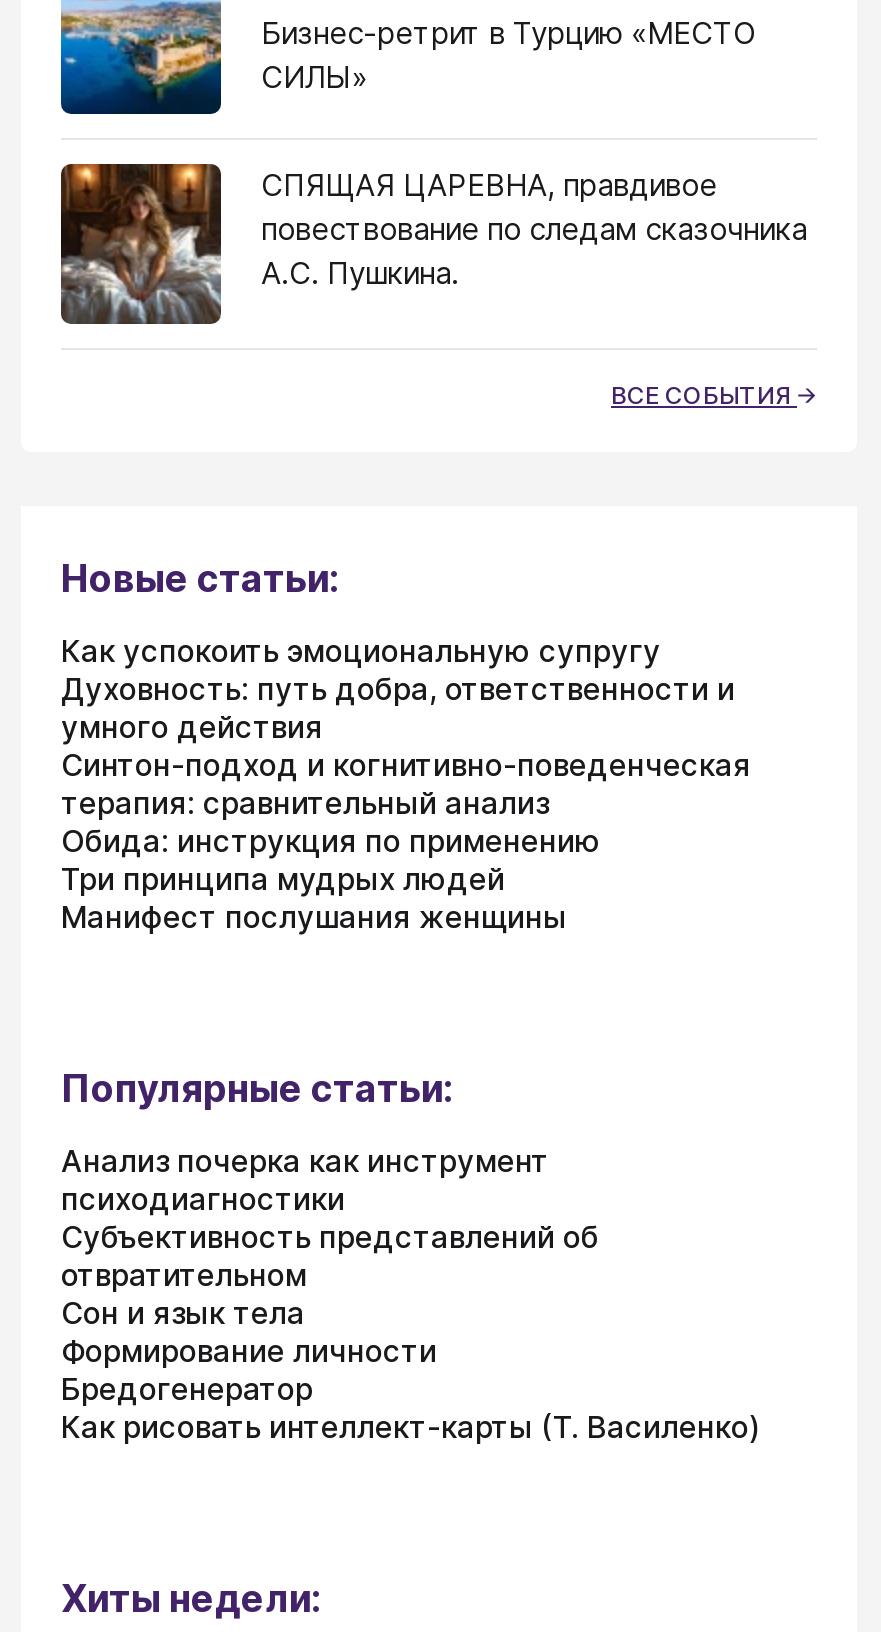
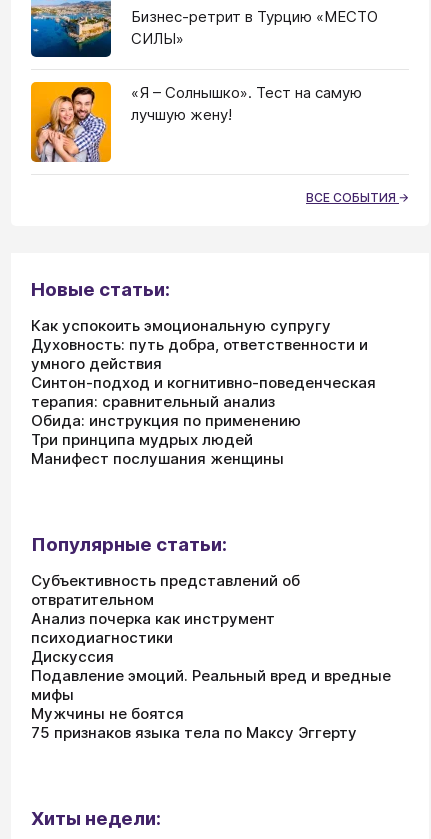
[59,162,807,326] [image] | СПЯЩАЯ ЦАРЕВНА, правдивое | повествование по следам сказочника | А.С. Пушкина. -> [30,81,362,163] [image] | «Я – Солнышко». Тест на самую | лучшую жену!
moved [61,1143,549,1219] -> [31,609,275,647]: Анализ почерка как инструмент | психодиагностики
moved [61,1219,599,1295] -> [31,571,300,609]: Субъективность представлений об | отвратительном
[61,1295,759,1447] Сон и язык тела | Формирование личности | Бредогенератор | Как рисовать интеллект-карты (Т. Василенко) -> [31,647,391,742] Дискуссия | Подавление эмоций. Реальный вред и вредные | мифы | Мужчины не боятся | 75 признаков языка тела по Максу Эггерту

